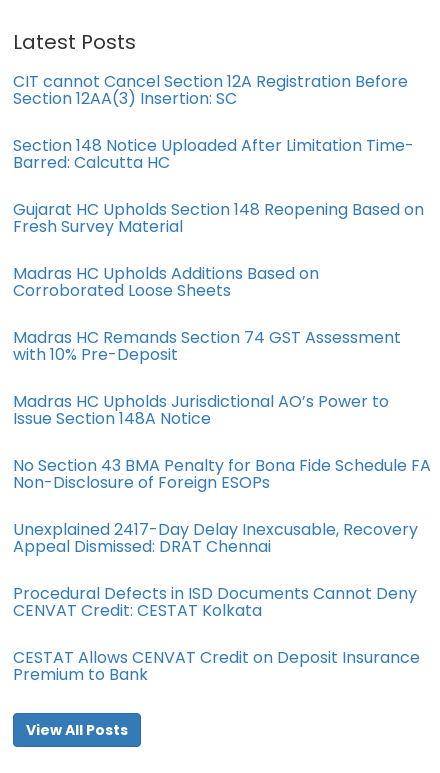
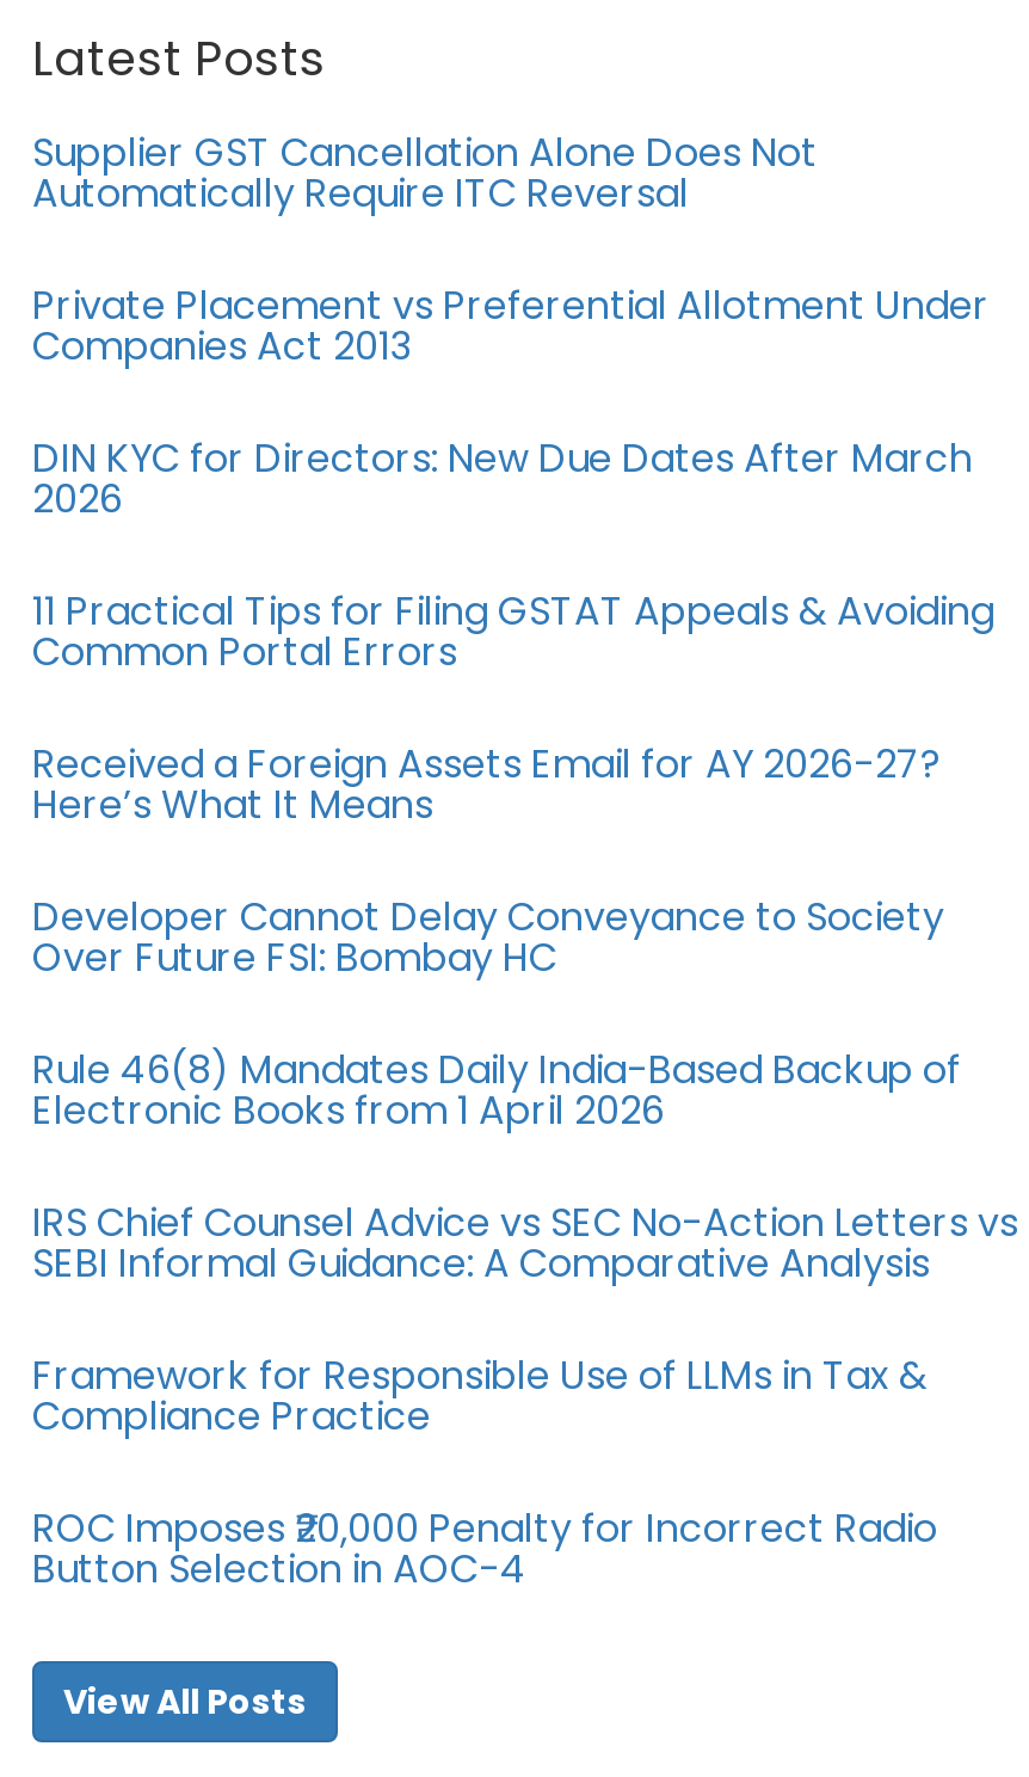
[13,70,408,110] CIT cannot Cancel Section 12A Registration Before | Section 12AA(3) Insertion: SC -> [32,126,818,222] Supplier GST Cancellation Alone Does Not | Automatically Require ITC Reversal
[13,134,414,174] Section 148 Notice Uploaded After Limitation Time- | Barred: Calcutta HC -> [32,279,990,375] Private Placement vs Preferential Allotment Under | Companies Act 2013
[13,198,424,238] Gujarat HC Upholds Section 148 Reopening Based on | Fresh Survey Material -> [32,432,973,528] DIN KYC for Directors: New Due Dates After March | 2026
[13,262,319,302] Madras HC Upholds Additions Based on | Corroborated Loose Sheets -> [32,585,994,680] 11 Practical Tips for Filing GSTAT Appeals & Avoiding | Common Portal Errors
[13,326,401,366] Madras HC Remands Section 74 GST Assessment | with 10% Pre-Deposit -> [32,738,942,833] Received a Foreign Assets Email for AY 2026-27? | Here’s What It Means
[13,390,389,430] Madras HC Upholds Jurisdictional AO’s Power to | Issue Section 148A Notice -> [32,891,944,986] Developer Cannot Delay Conveyance to Society | Over Future FSI: Bombay HC
[13,454,431,494] No Section 43 BMA Penalty for Bona Fide Schedule FA | Non-Disclosure of Foreign ESOPs -> [32,1044,961,1139] Rule 46(8) Mandates Daily India-Based Backup of | Electronic Books from 1 April 2026
[13,518,418,558] Unexplained 2417-Day Delay Inexcusable, Recovery | Appeal Dismissed: DRAT Chennai -> [32,1196,1018,1292] IRS Chief Counsel Advice vs SEC No-Action Letters vs | SEBI Informal Guidance: A Comparative Analysis
[13,582,417,622] Procedural Defects in ISD Documents Cannot Deny | CENVAT Credit: CESTAT Kolkata -> [32,1349,928,1445] Framework for Responsible Use of LLMs in Tax & | Compliance Practice
[13,646,420,686] CESTAT Allows CENVAT Credit on Deposit Insurance | Premium to Bank -> [32,1502,937,1598] ROC Imposes ₹20,000 Penalty for Incorrect Radio | Button Selection in AOC-4

